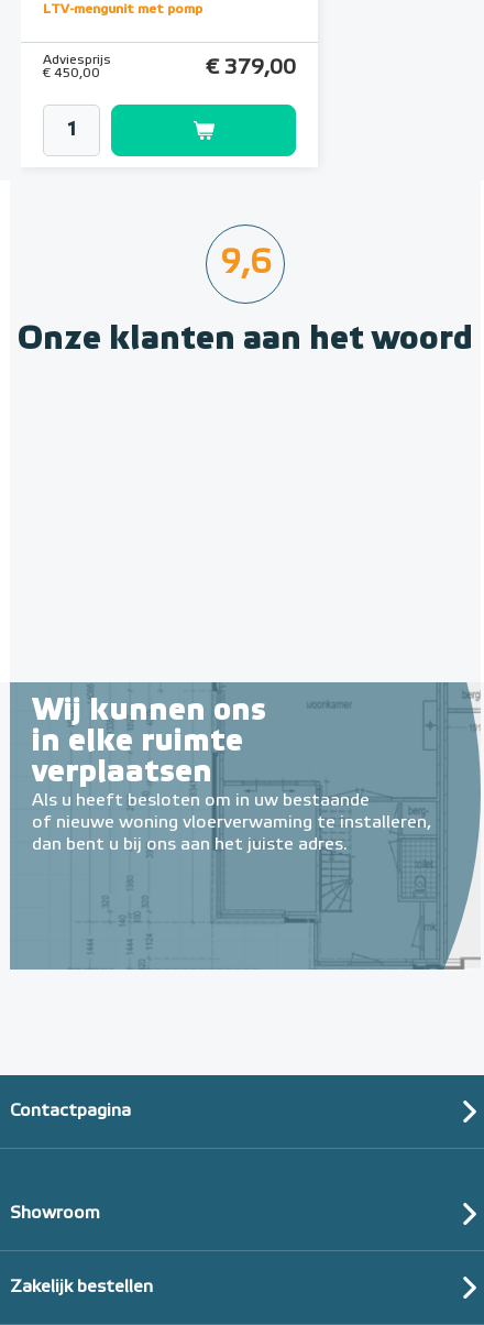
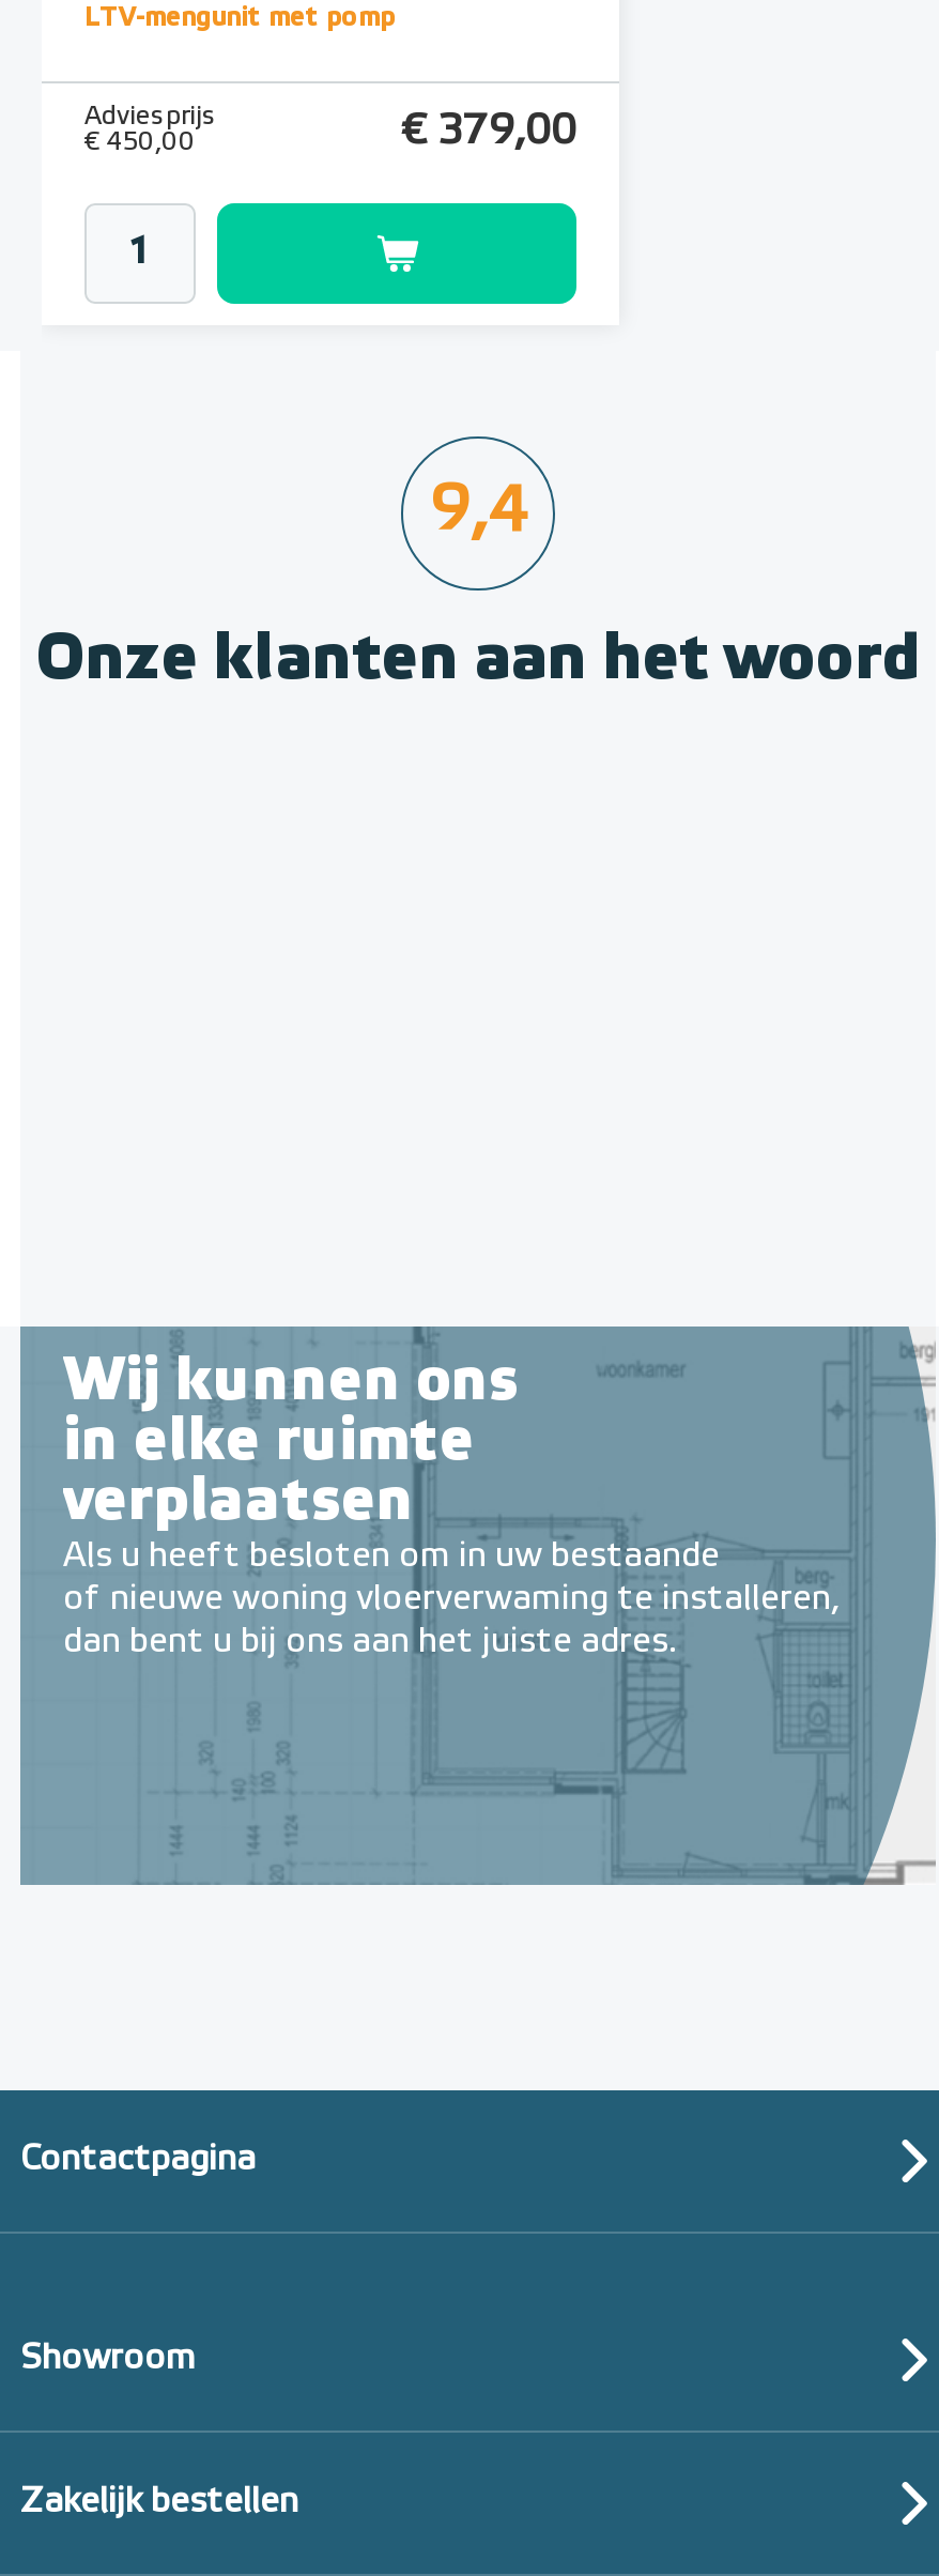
[220,248,271,281] 9,6 -> [430,482,526,546] 9,4

